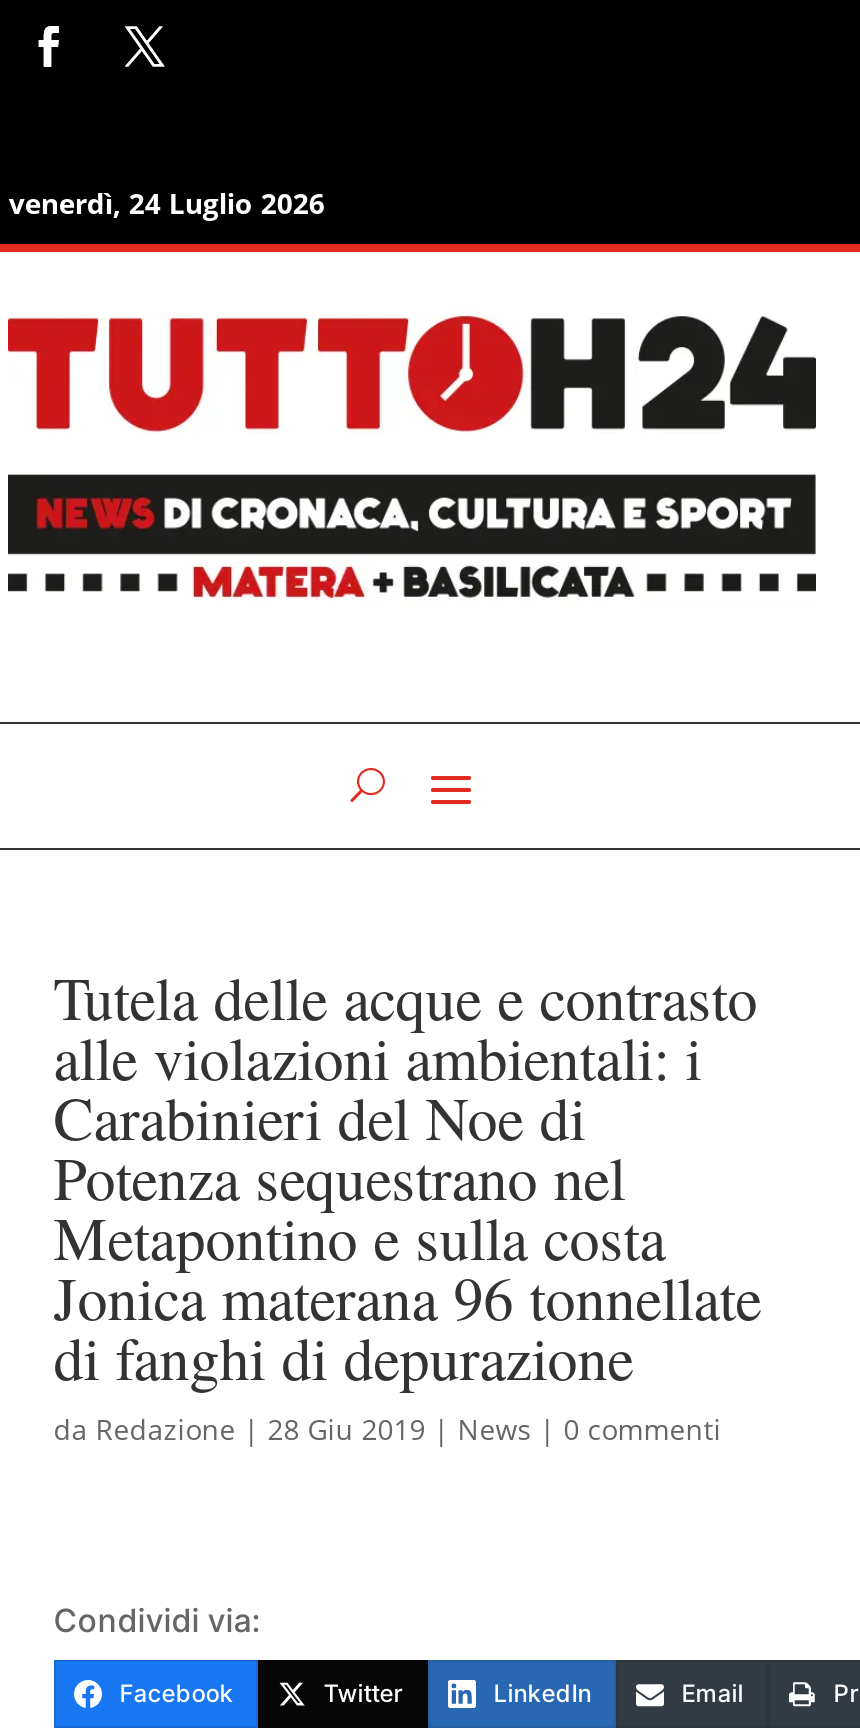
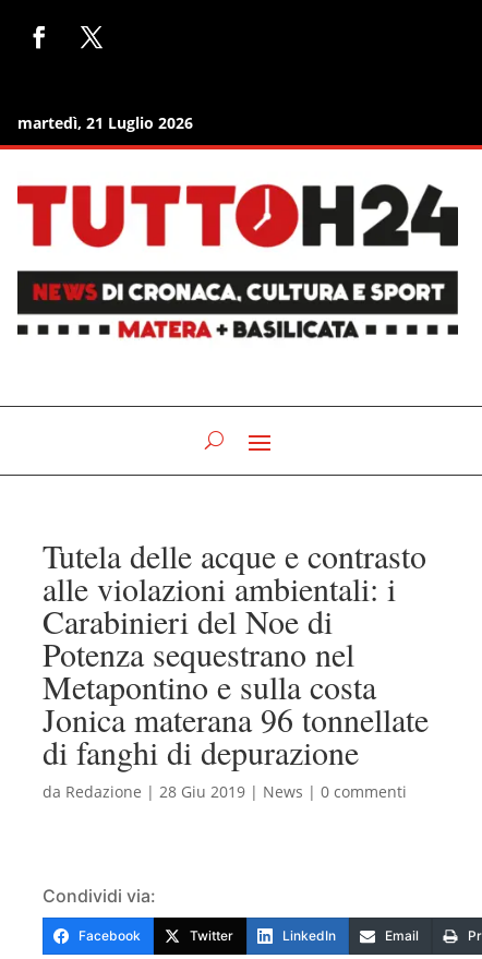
[9,184,325,222] venerdì, 24 Luglio 2026 -> [18,112,193,133] martedì, 21 Luglio 2026

